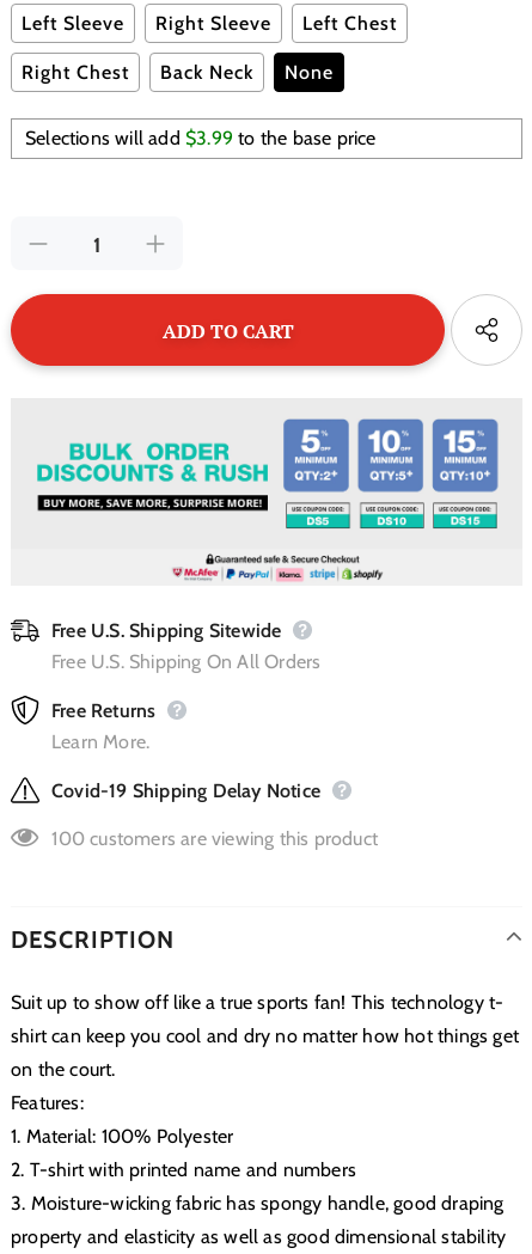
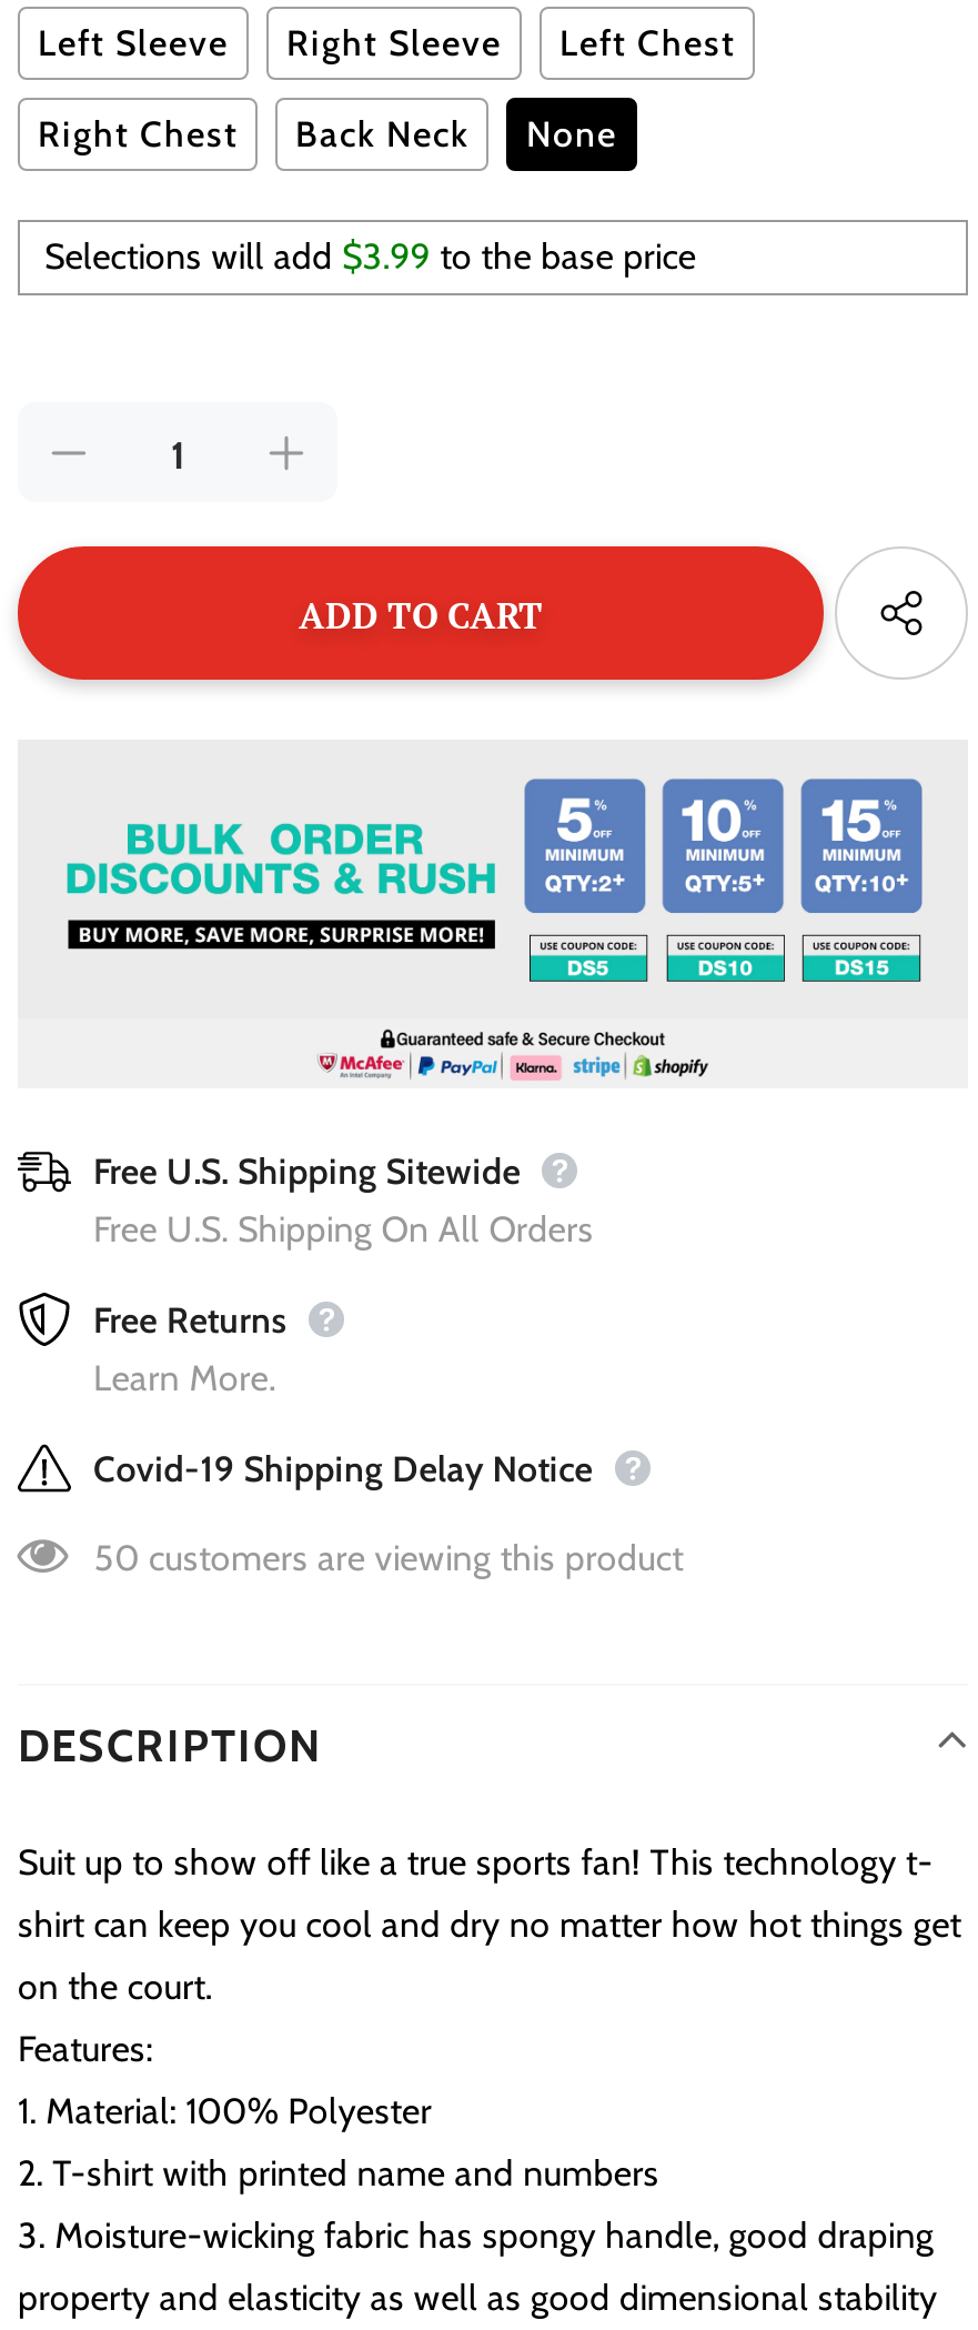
[52,827,378,850] 100 customers are viewing this product -> [94,1536,683,1579] 50 customers are viewing this product

